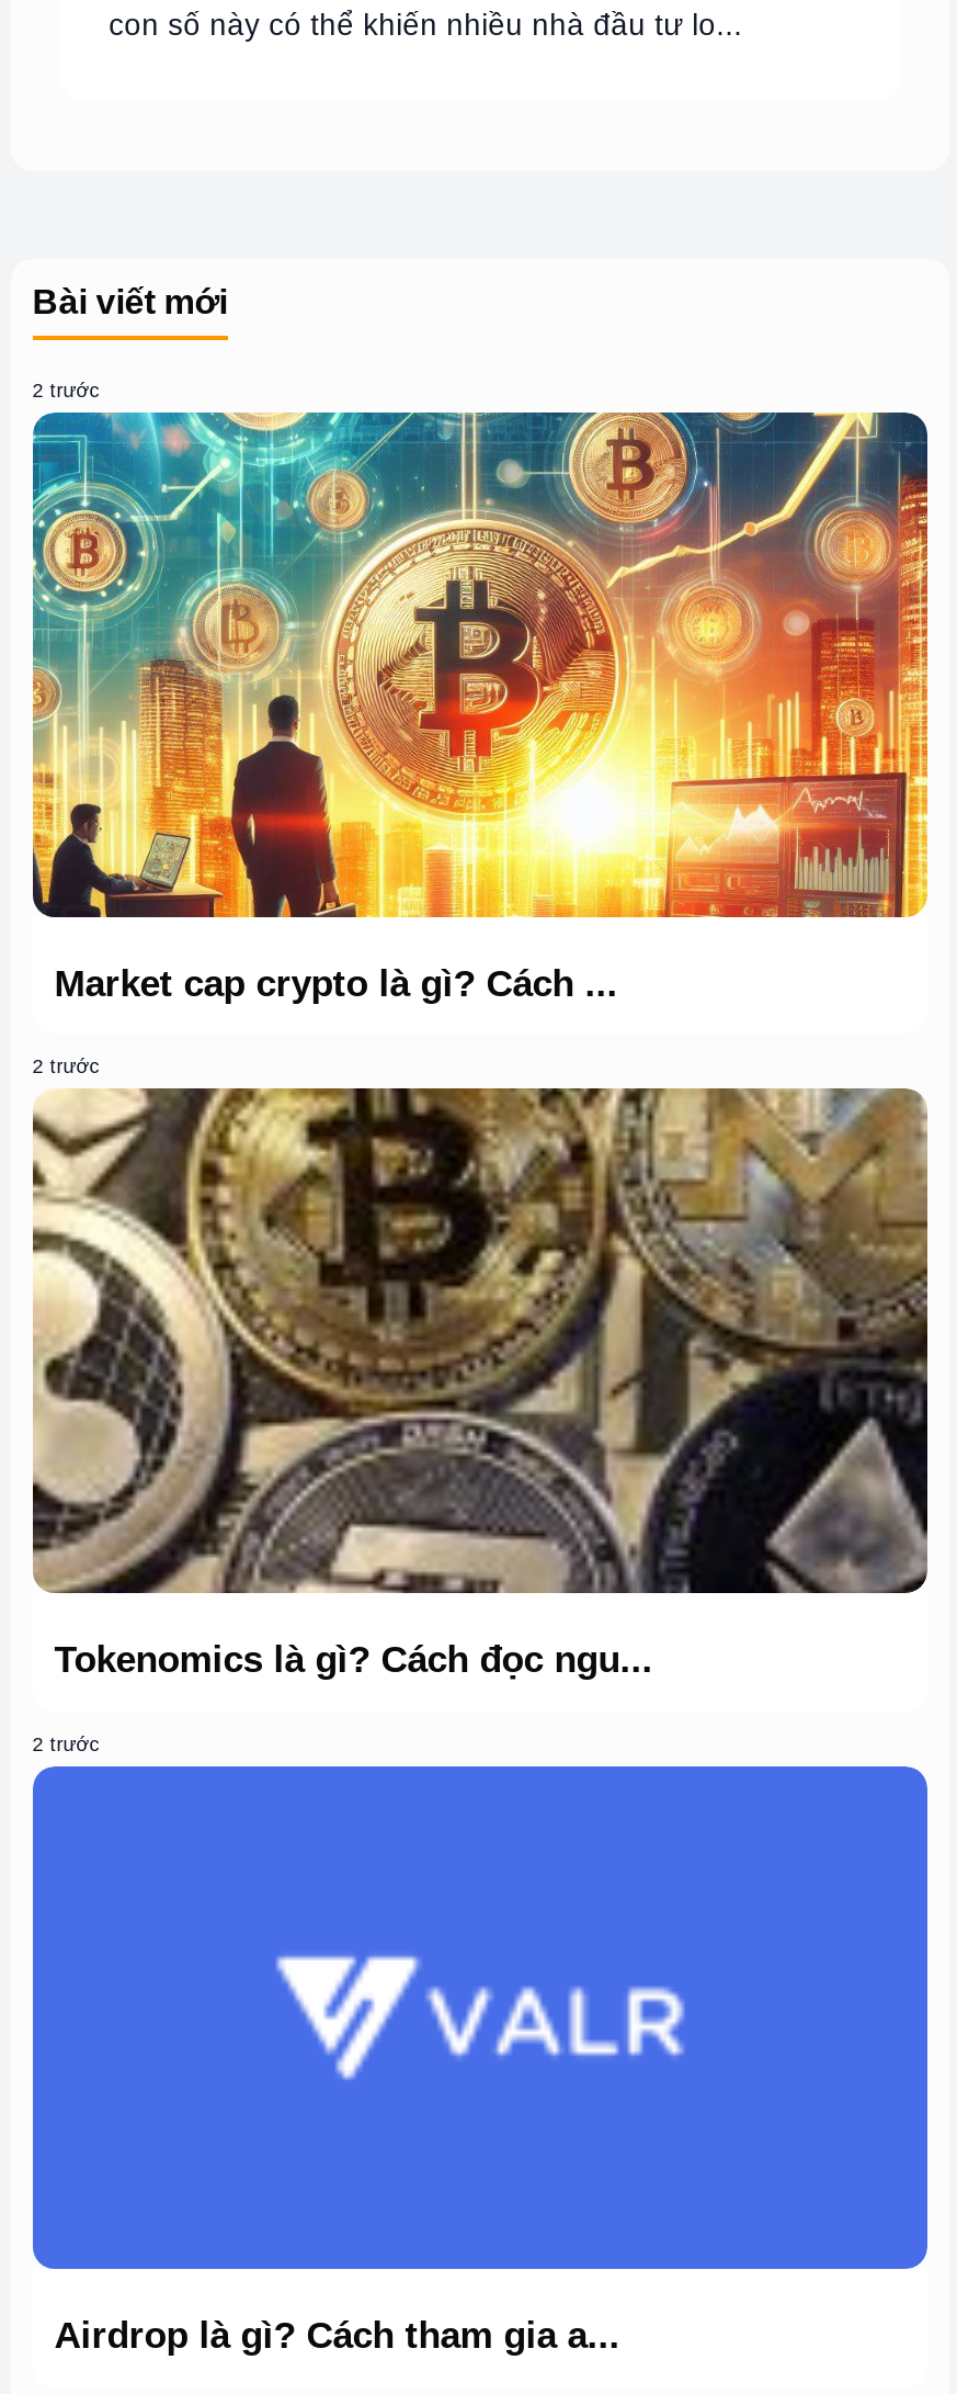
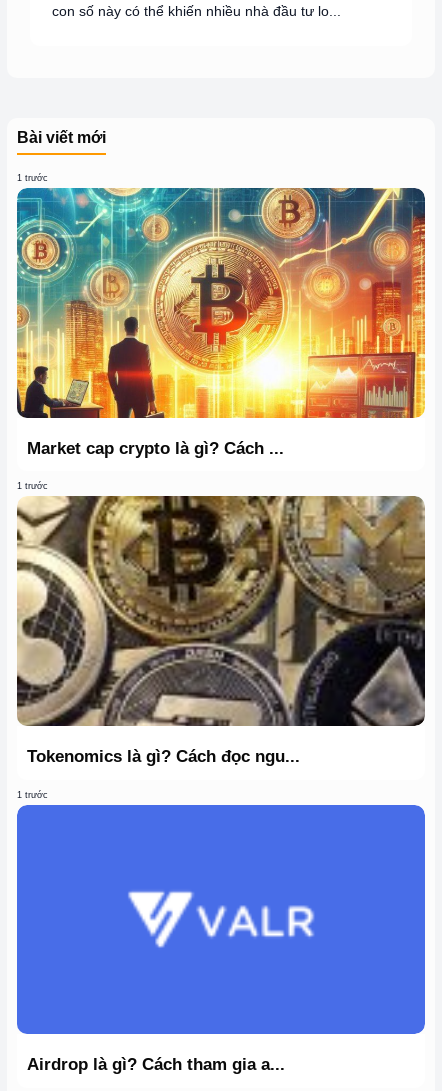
[32,379,100,401] 2 trước -> [17,173,48,183] 1 trước
[32,1056,100,1078] 2 trước -> [17,481,48,491] 1 trước
[32,1733,100,1755] 2 trước -> [17,790,48,800] 1 trước

